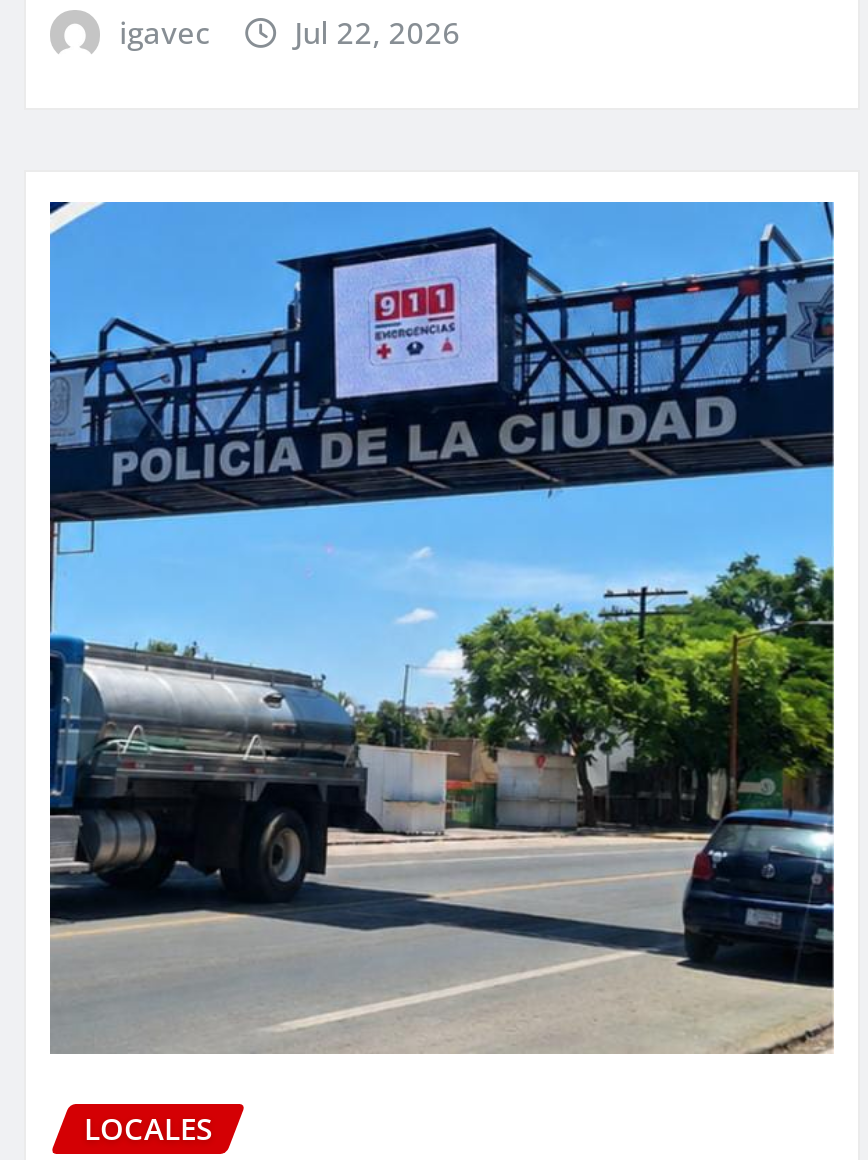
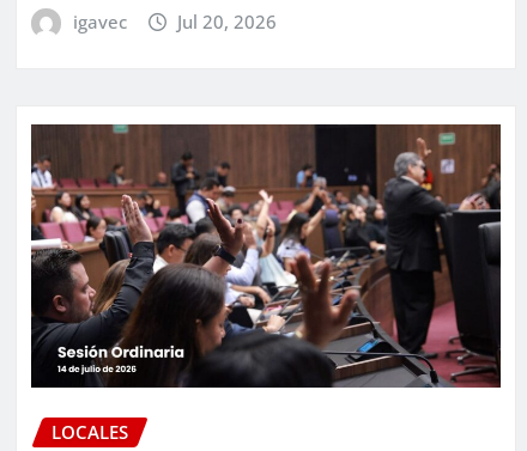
[294,12,460,52] Jul 22, 2026 -> [178,10,277,33] Jul 20, 2026
[48,200,836,1054] [image] -> [30,123,502,389] [image]

